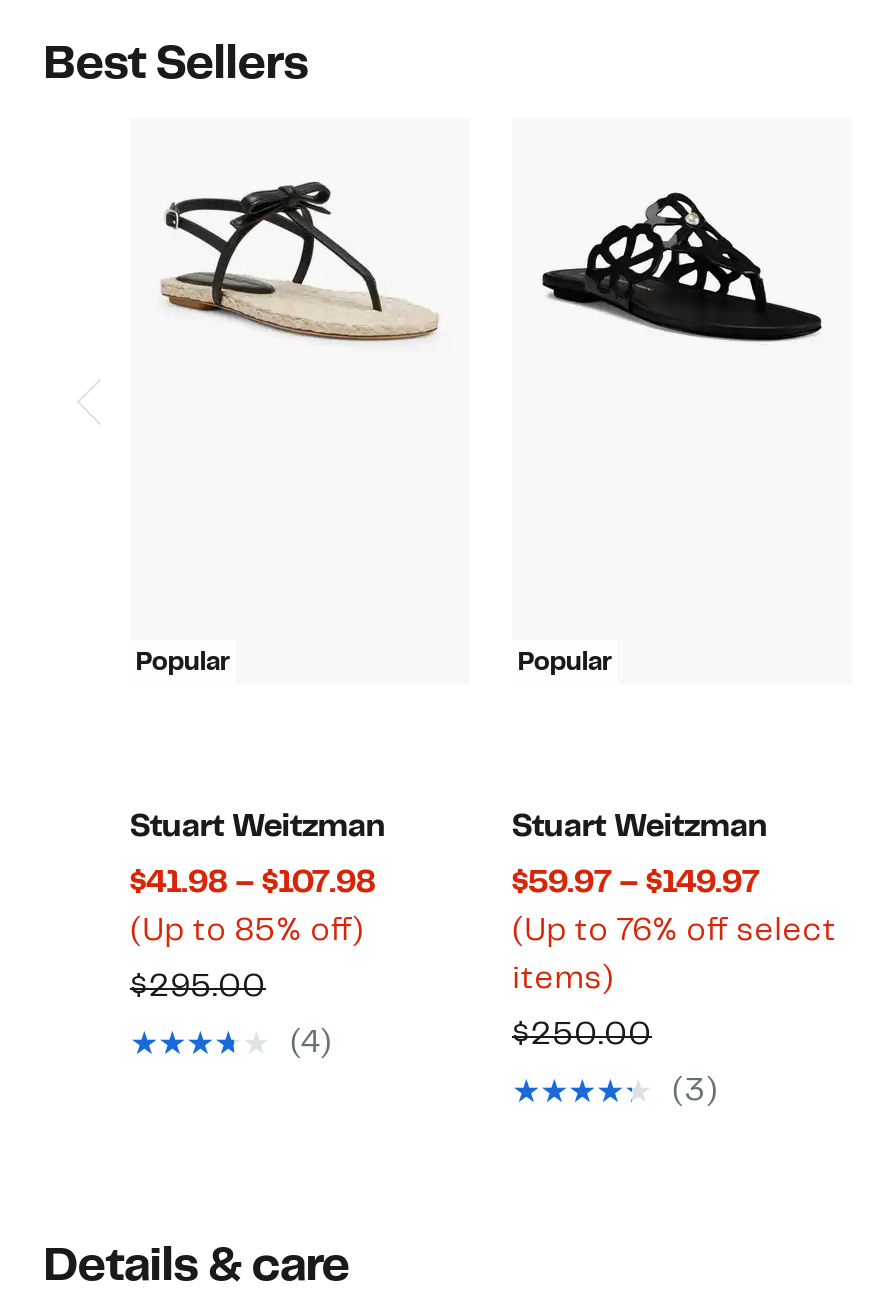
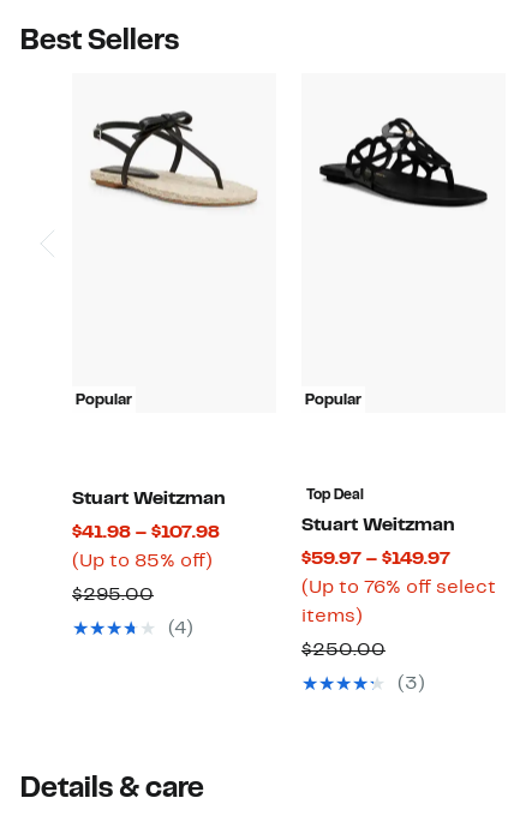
none -> [306,490,364,502] Top Deal

